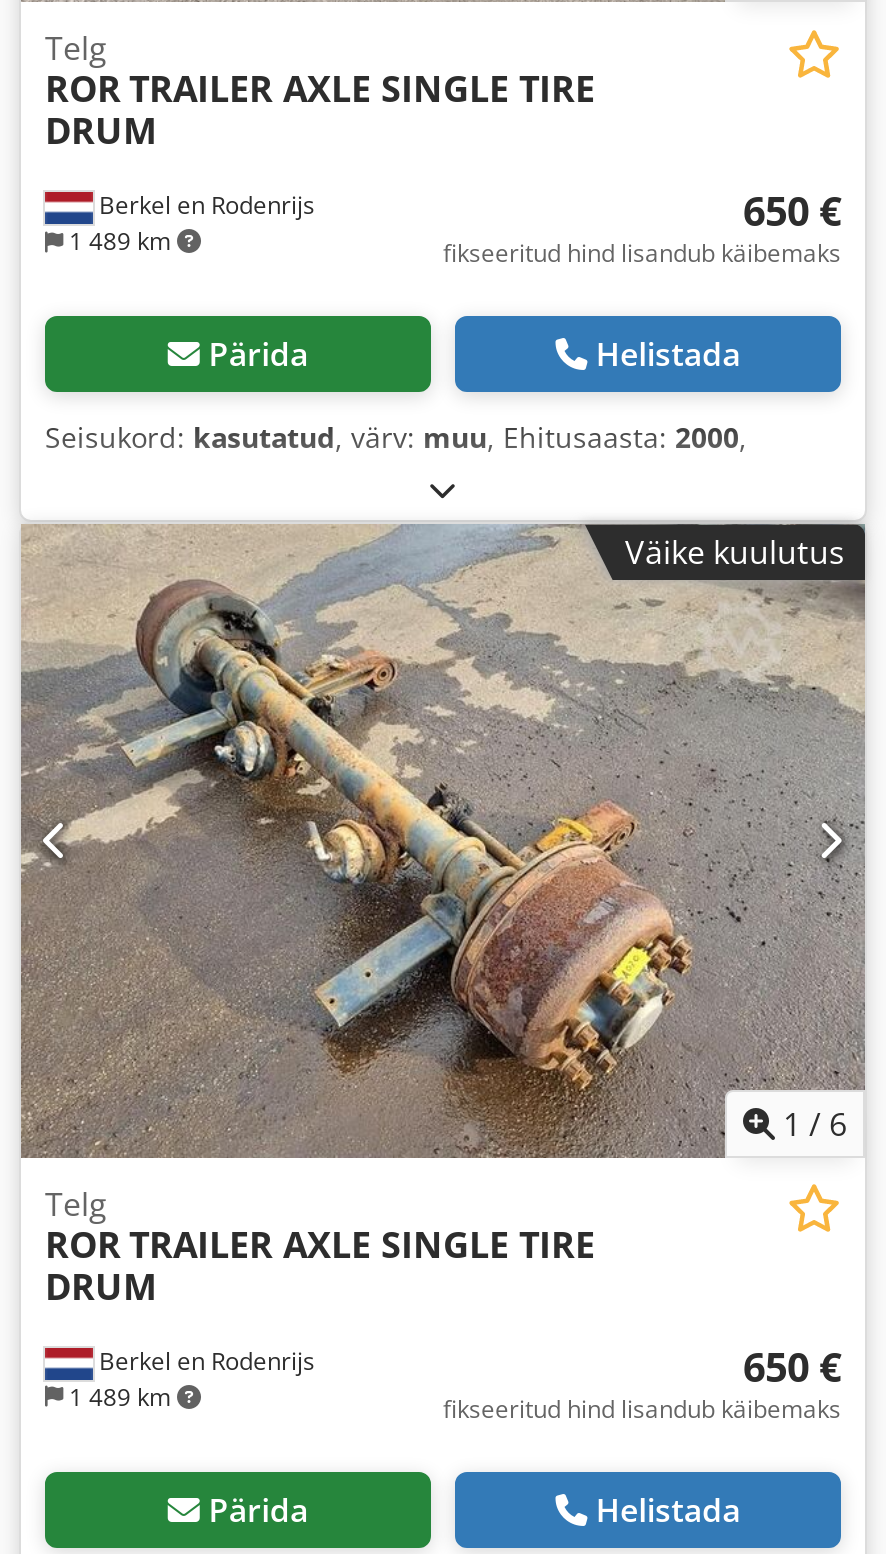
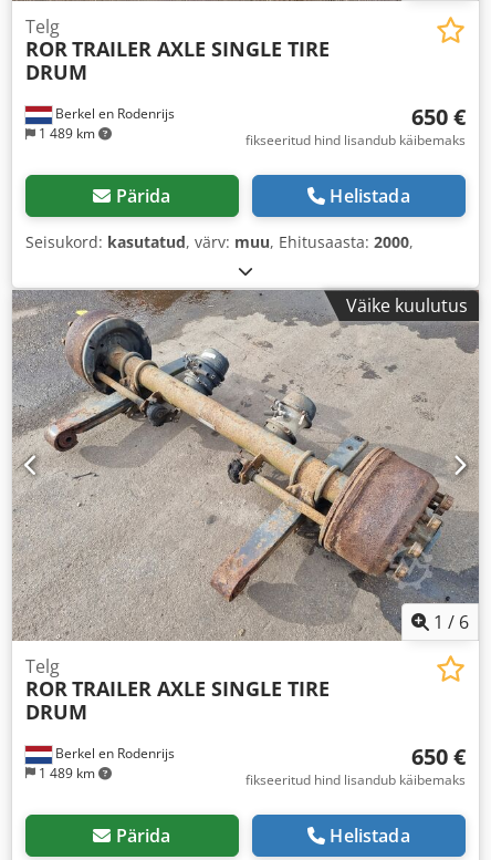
[21,526,865,1158] [image] -> [12,290,479,641] [image]

